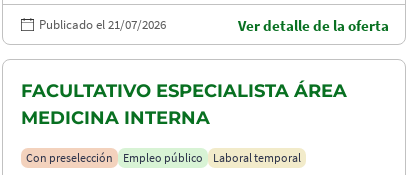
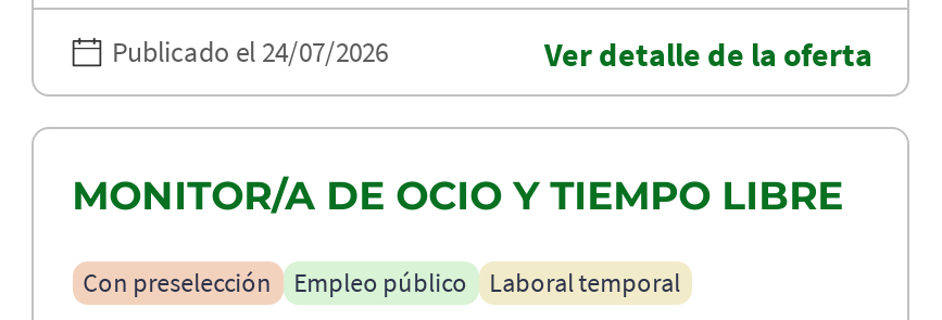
[39,16,166,33] Publicado el 21/07/2026 -> [112,34,388,71] Publicado el 24/07/2026
[21,80,347,129] FACULTATIVO ESPECIALISTA ÁREA | MEDICINA INTERNA -> [72,172,843,219] MONITOR/A DE OCIO Y TIEMPO LIBRE

